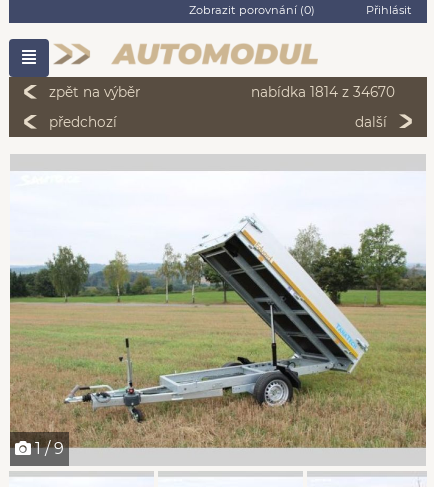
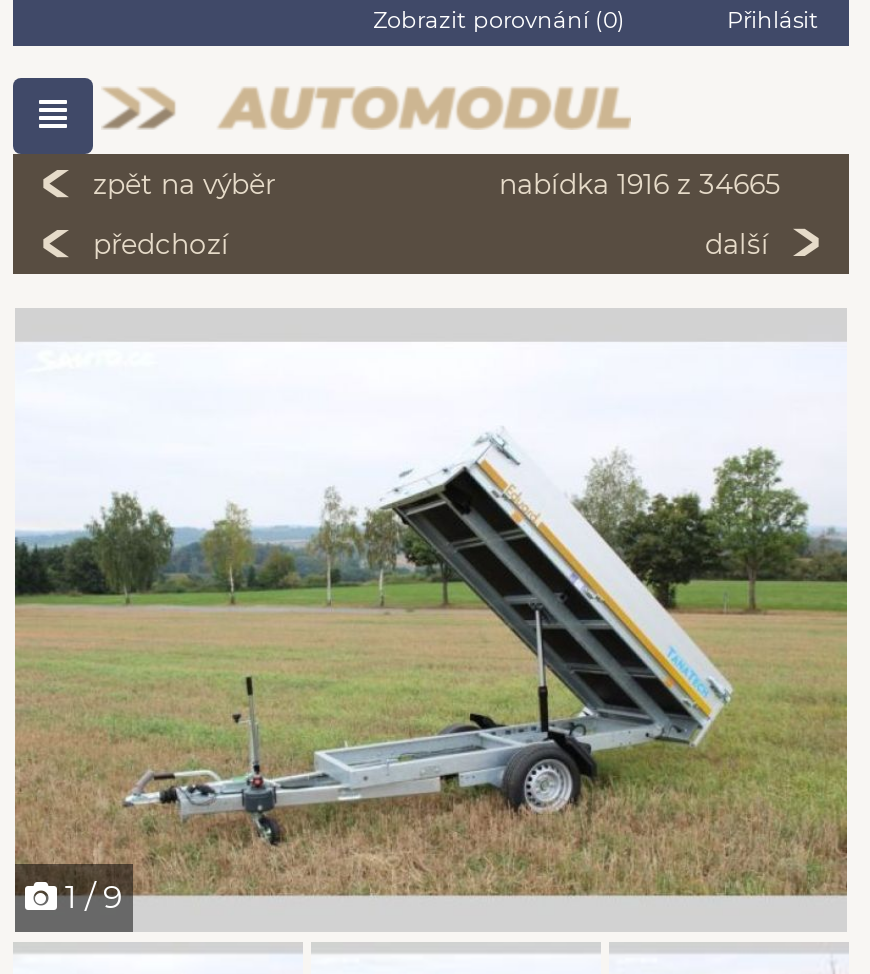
[250,84,394,100] nabídka 1814 z 34670 -> [499,168,781,200] nabídka 1916 z 34665

